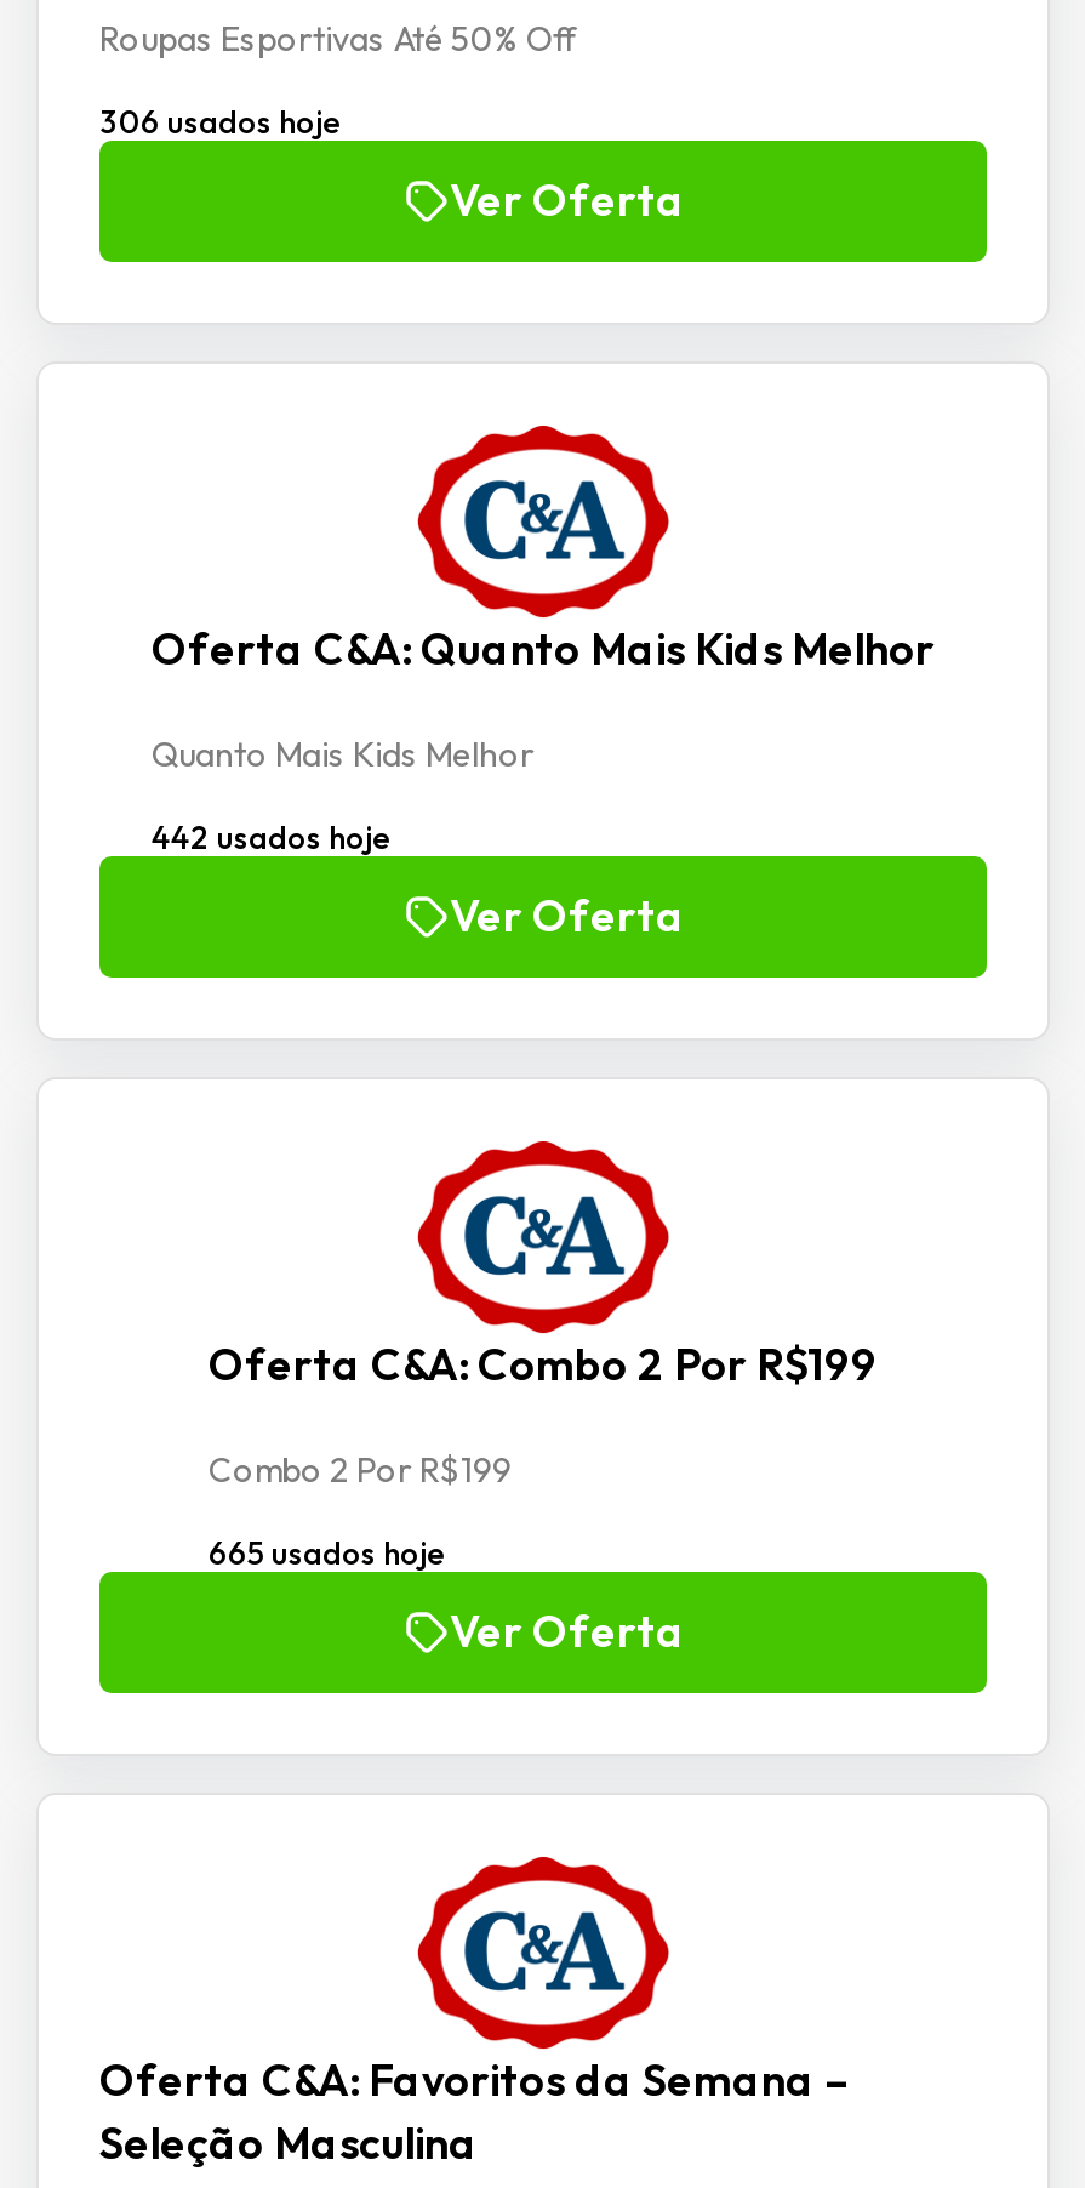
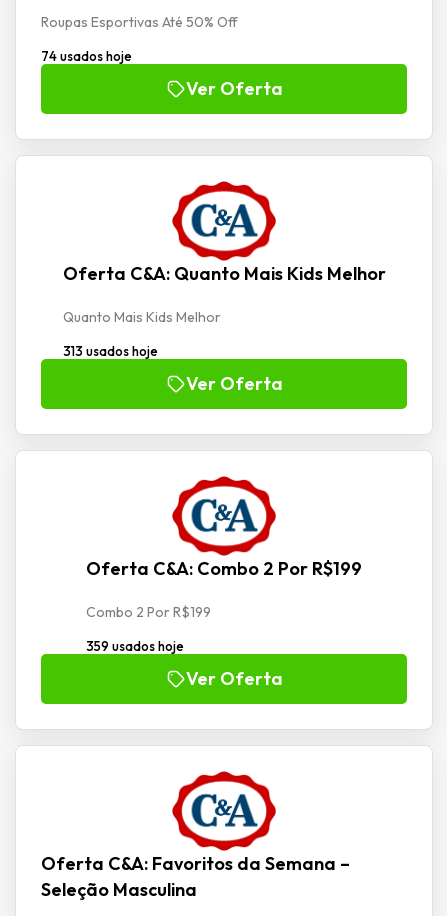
[99,101,342,140] 306 usados hoje -> [41,48,132,64] 74 usados hoje
[152,816,392,855] 442 usados hoje -> [62,343,157,359] 313 usados hoje
[209,1532,446,1571] 665 usados hoje -> [86,638,184,654] 359 usados hoje

